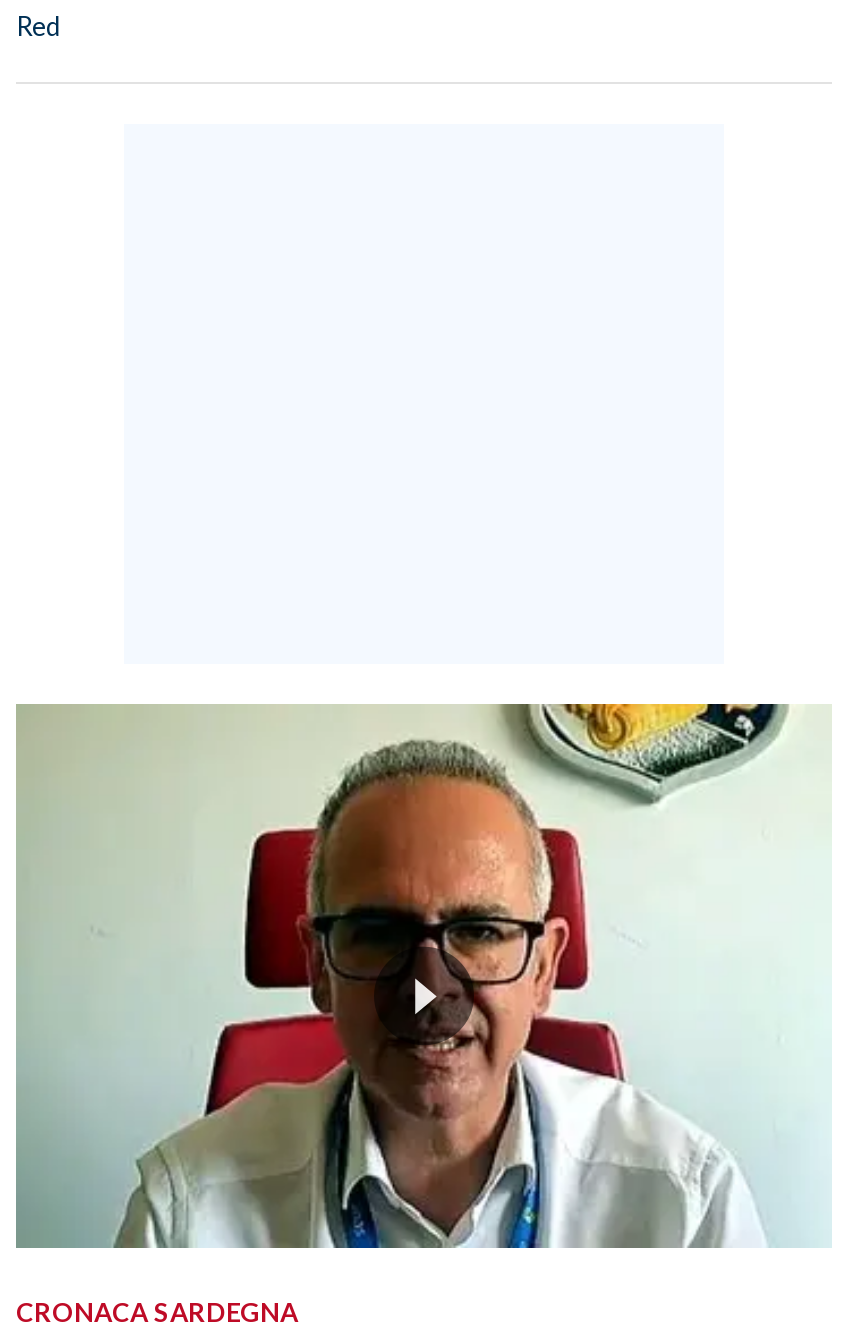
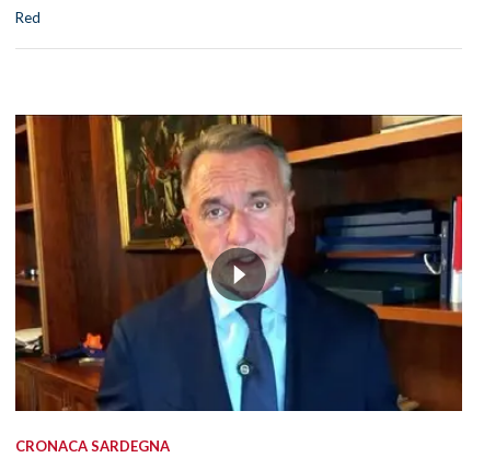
[16,703,832,1251] [image] -> [14,114,463,412] [image]

